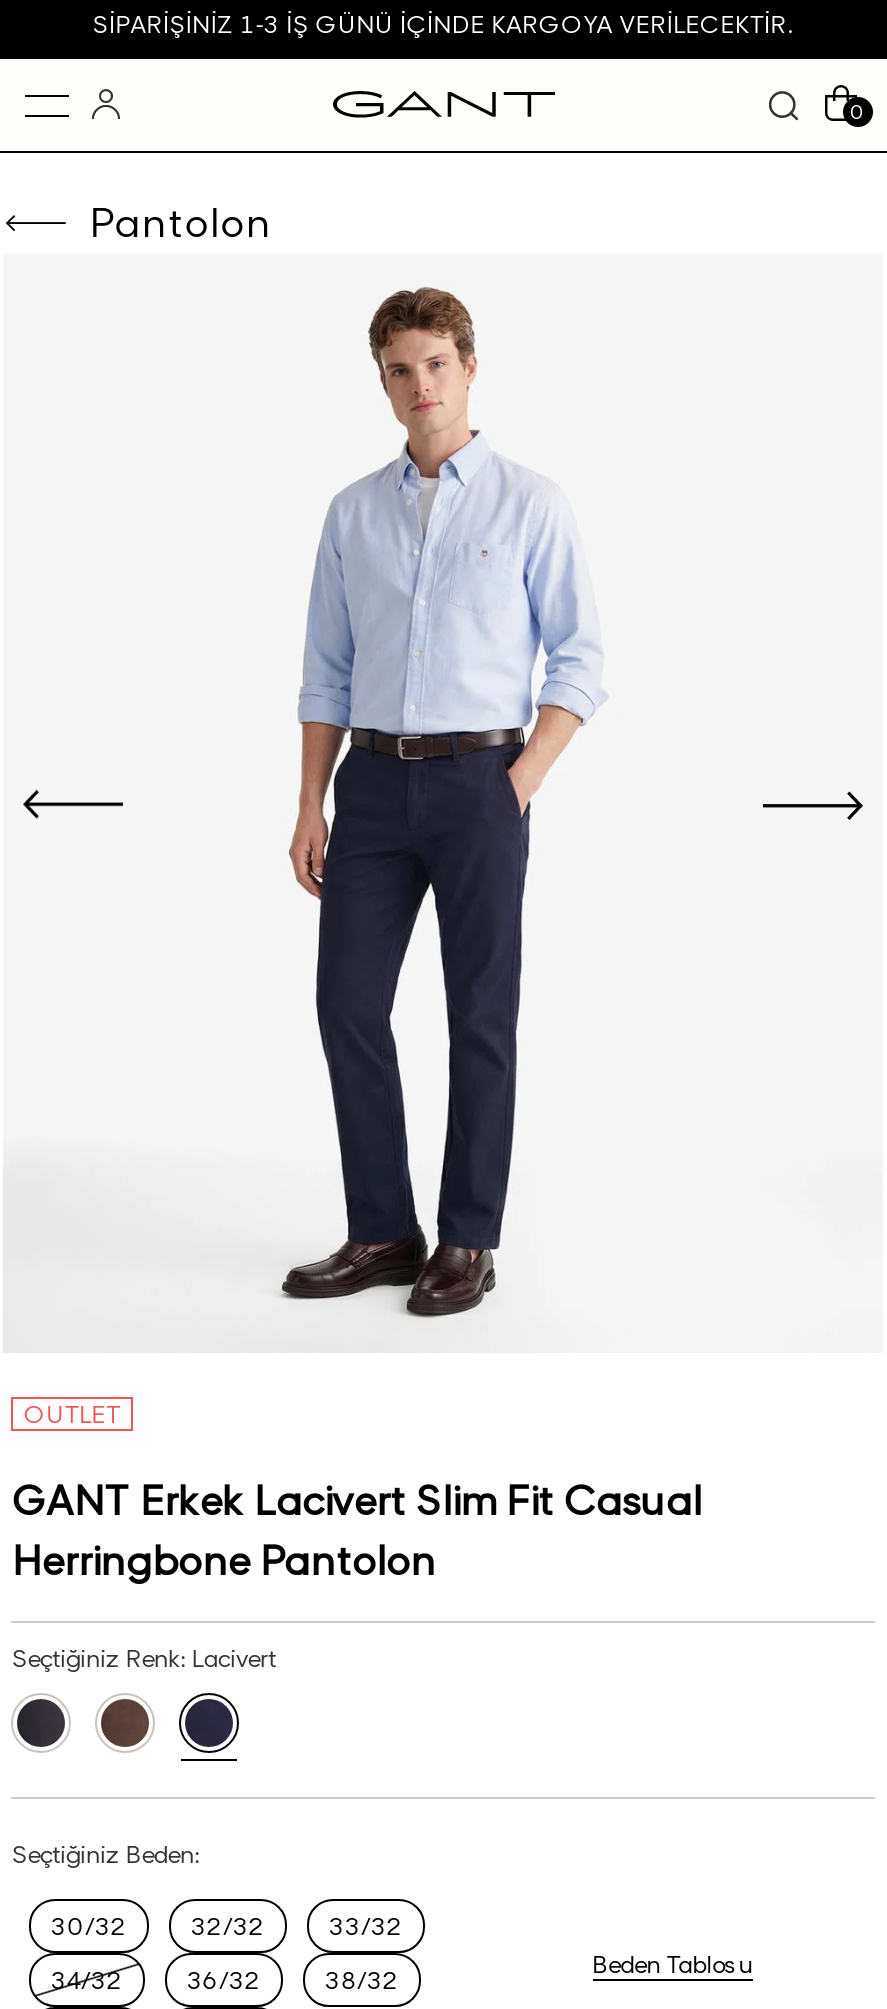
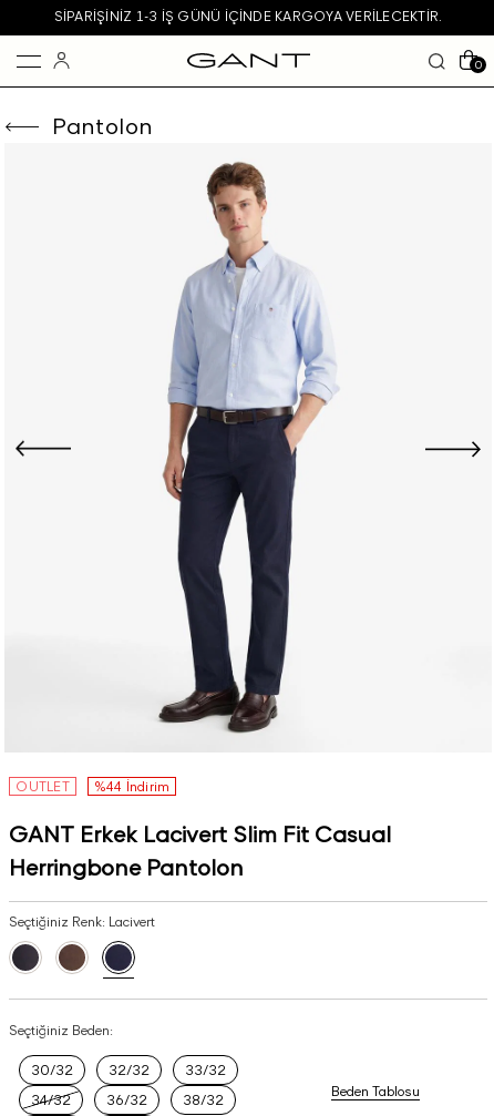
none -> [94,778,170,795] %44 İndirim

